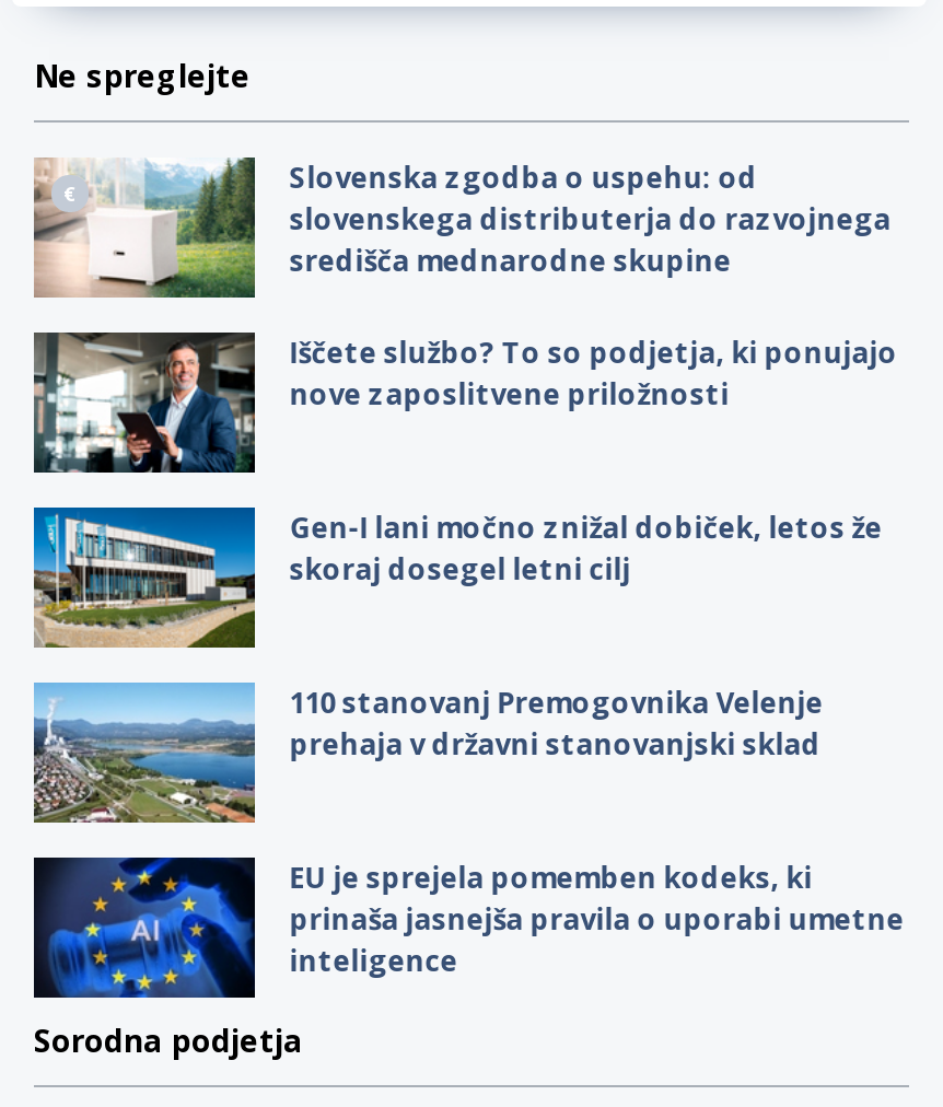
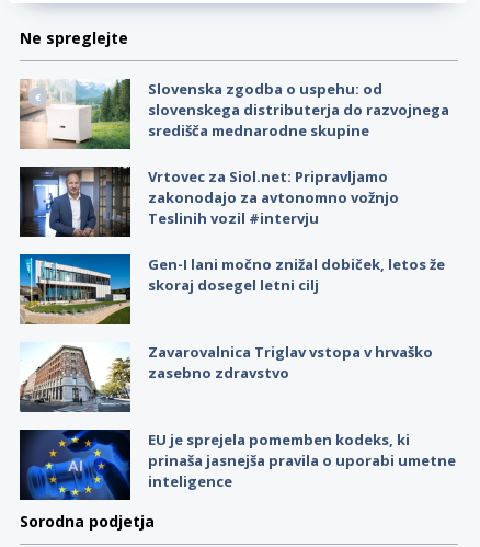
[32,333,898,475] [image] | Iščete službo? To so podjetja, ki ponujajo | nove zaposlitvene priložnosti -> [20,167,399,238] [image] | Vrtovec za Siol.net: Pripravljamo | zakonodajo za avtonomno vožnjo | Teslinih vozil #intervju
[32,680,823,825] [image] | 110 stanovanj Premogovnika Velenje | prehaja v državni stanovanjski sklad -> [20,342,433,413] [image] | Zavarovalnica Triglav vstopa v hrvaško | zasebno zdravstvo

